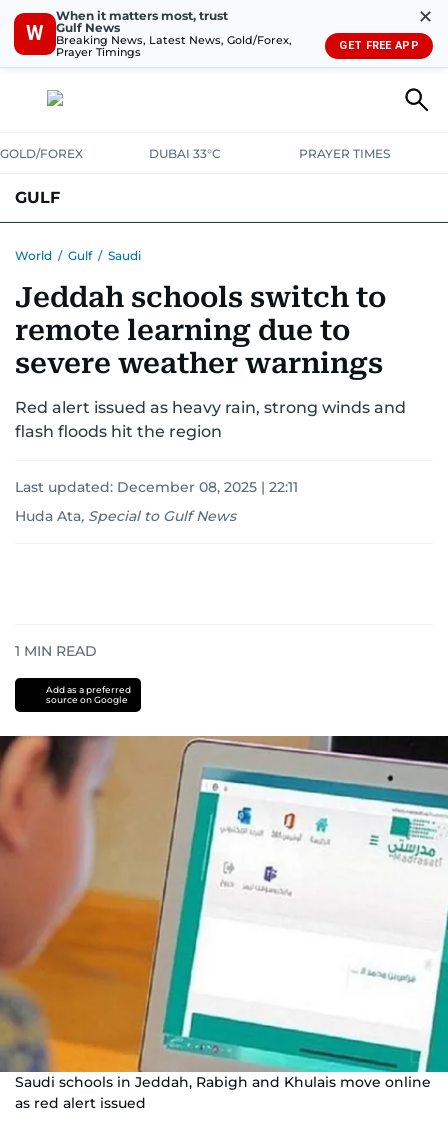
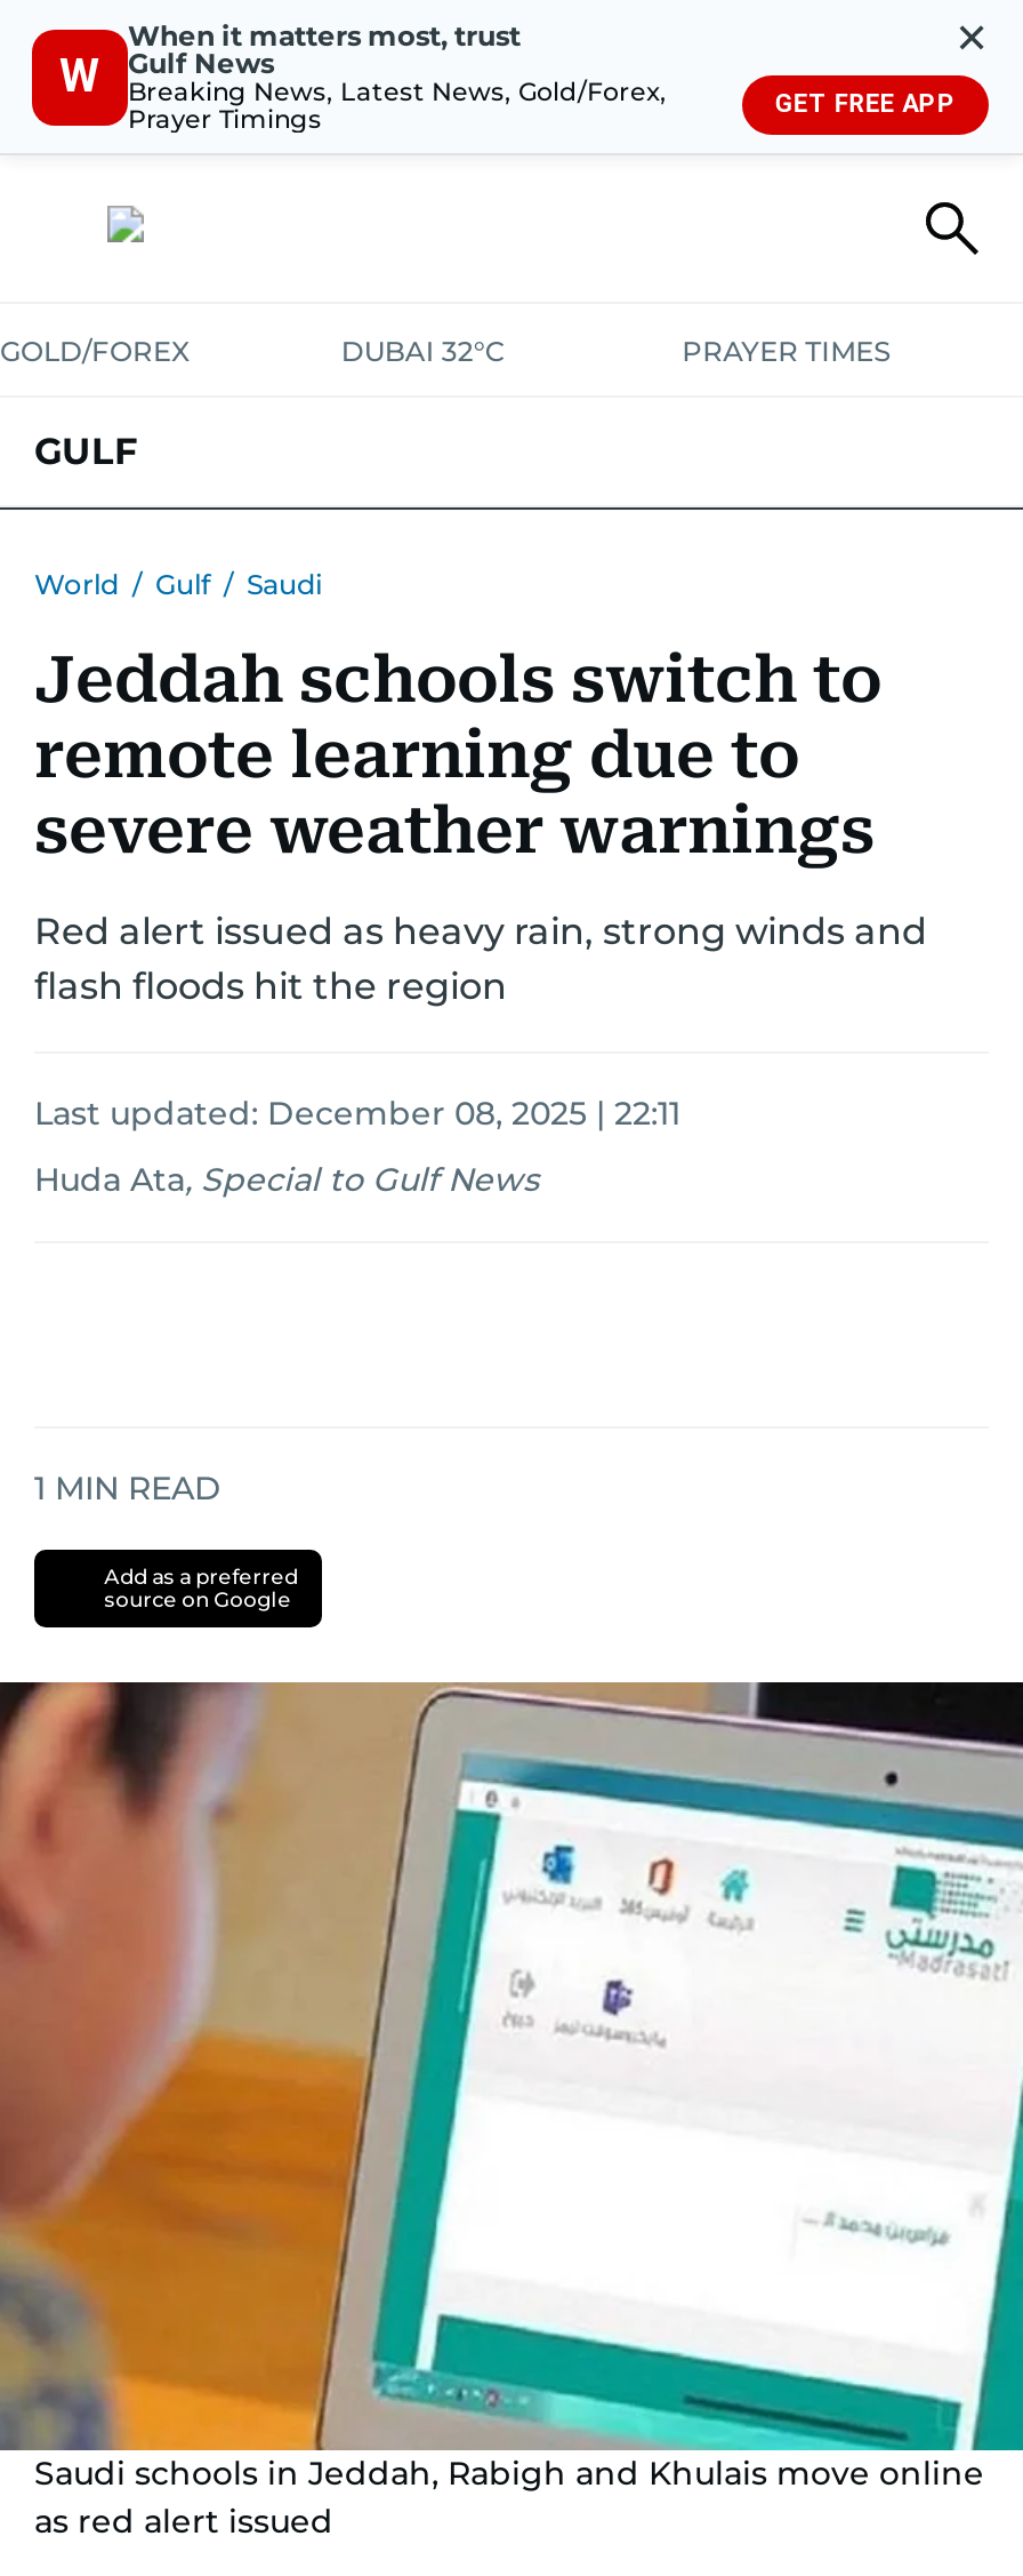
[149,146,221,161] DUBAI 33°C -> [341,334,505,368] DUBAI 32°C

